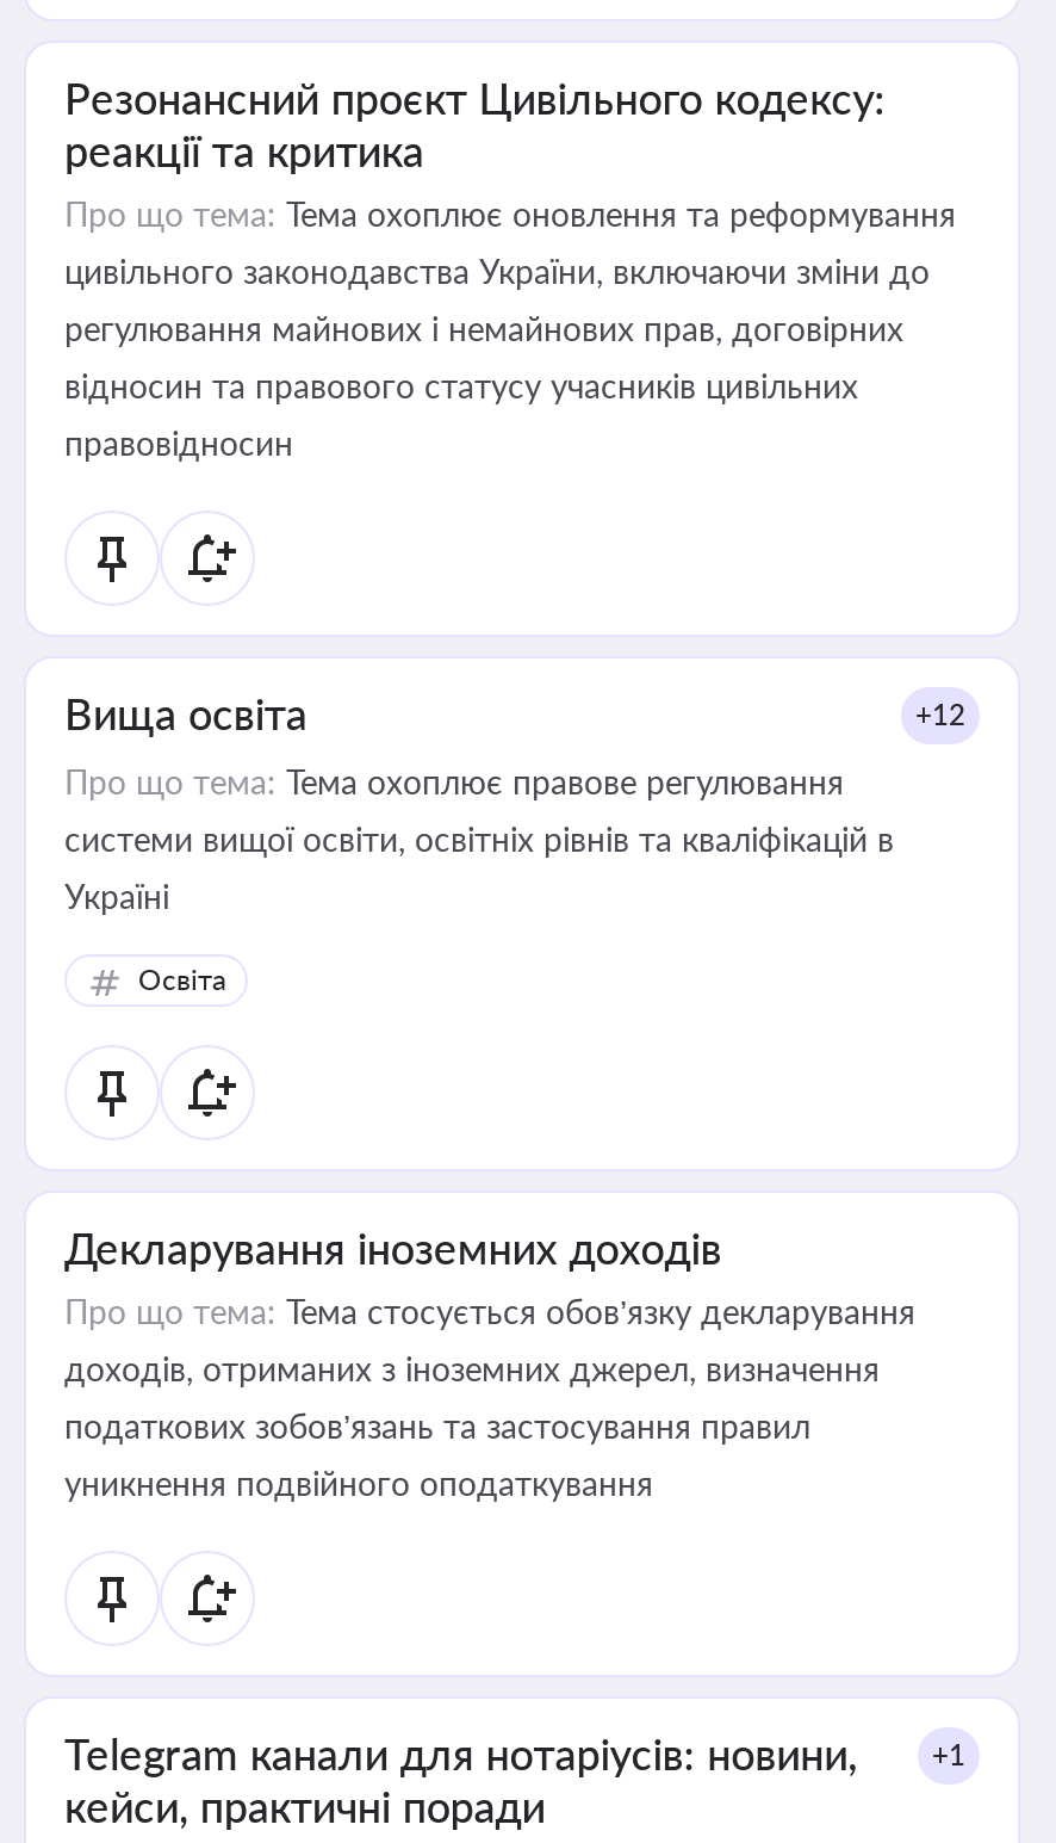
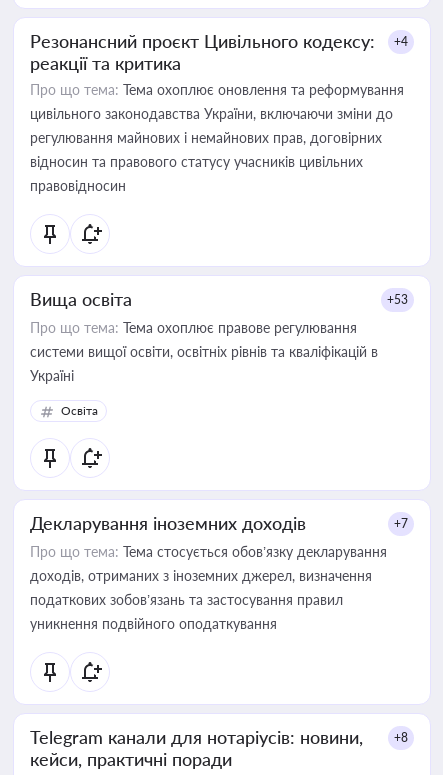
none -> [394,34,408,49] +4
[915,697,965,732] +12 -> [387,292,408,307] +53
none -> [394,516,408,531] +7
[932,1737,965,1773] +1 -> [394,730,408,745] +8

